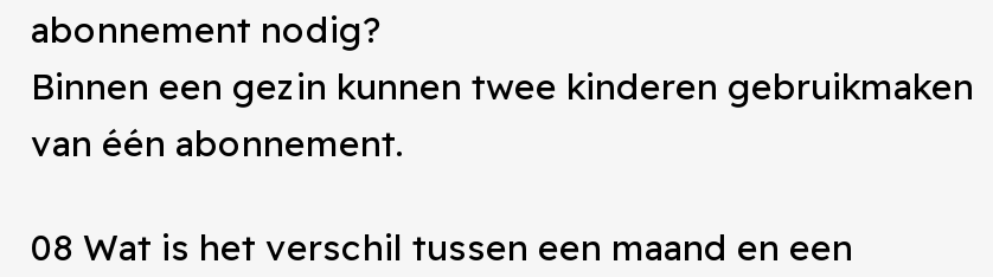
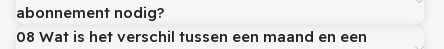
[31,64,974,166] Binnen een gezin kunnen twee kinderen gebruikmaken | van één abonnement. -> none

